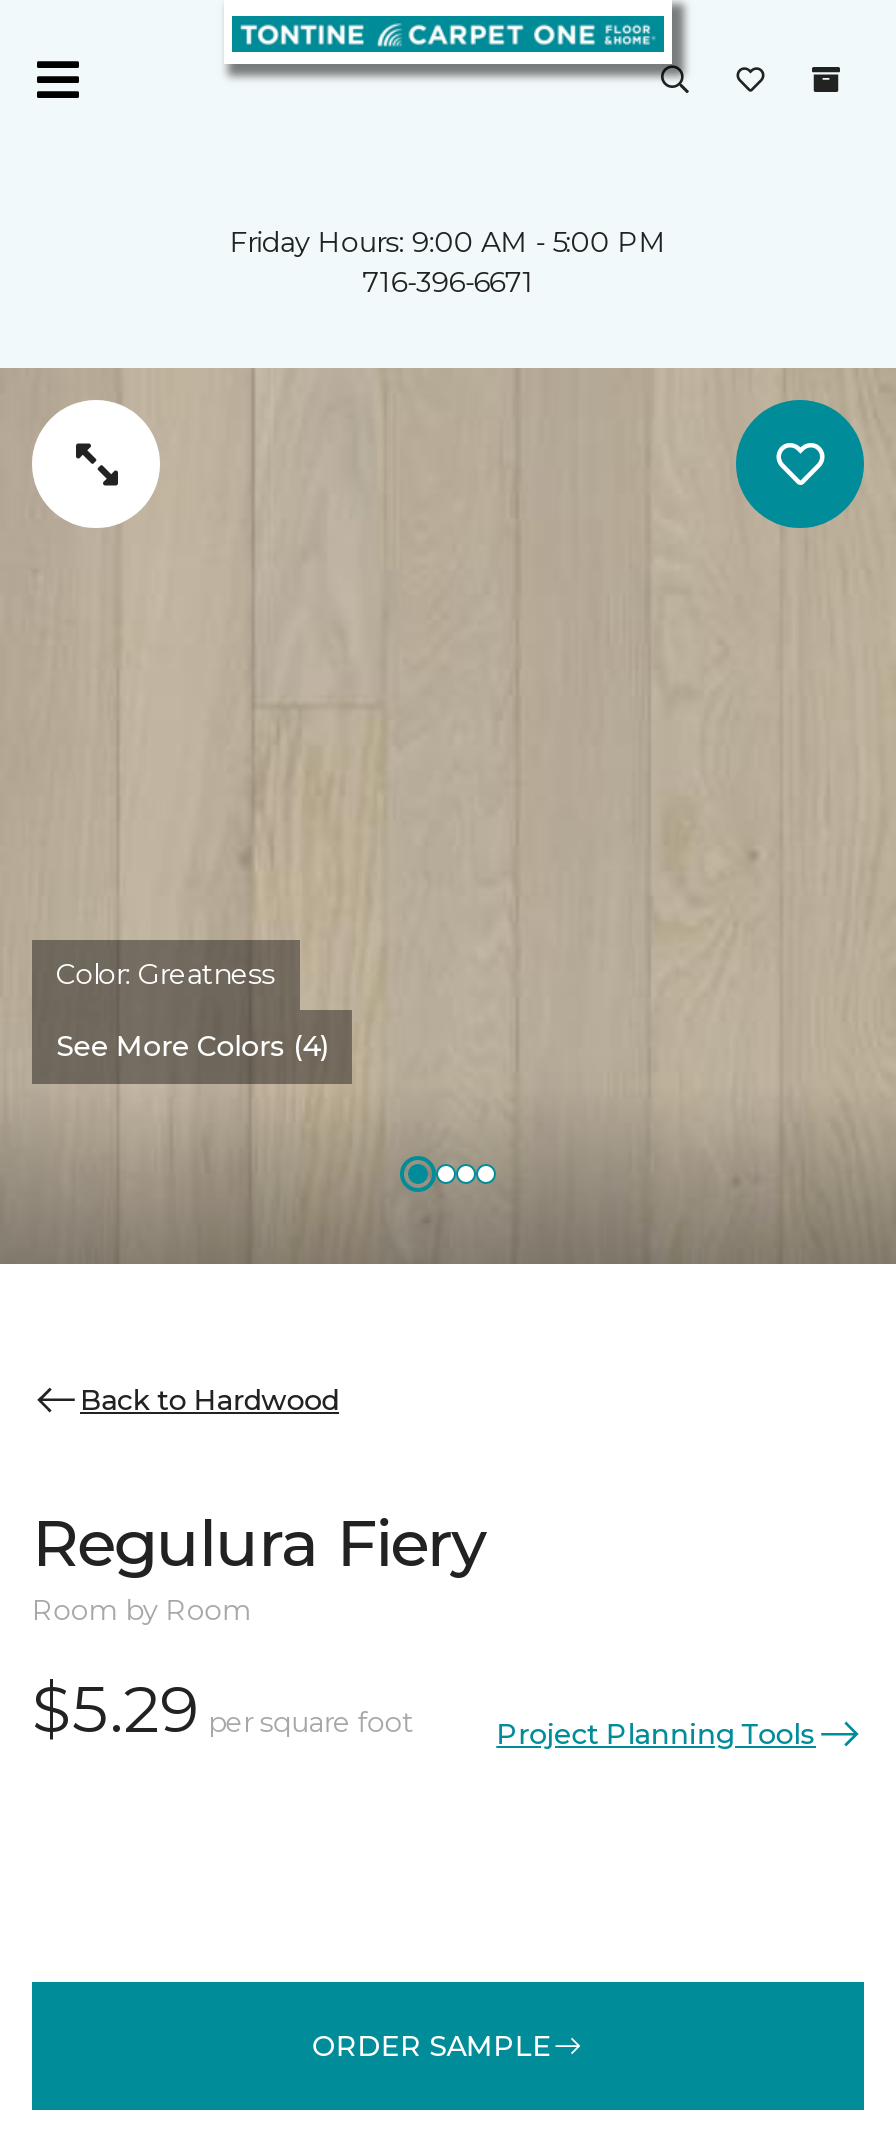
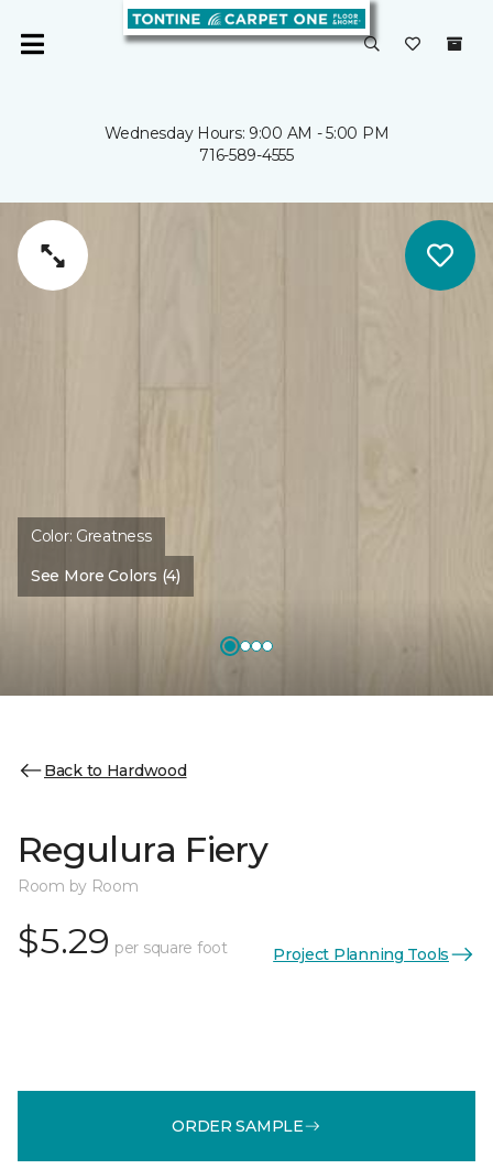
[230,224,666,260] Friday Hours: 9:00 AM - 5:00 PM -> [104,123,389,143] Wednesday Hours: 9:00 AM - 5:00 PM
[362,264,534,300] 716-396-6671 -> [199,145,294,165] 716-589-4555

